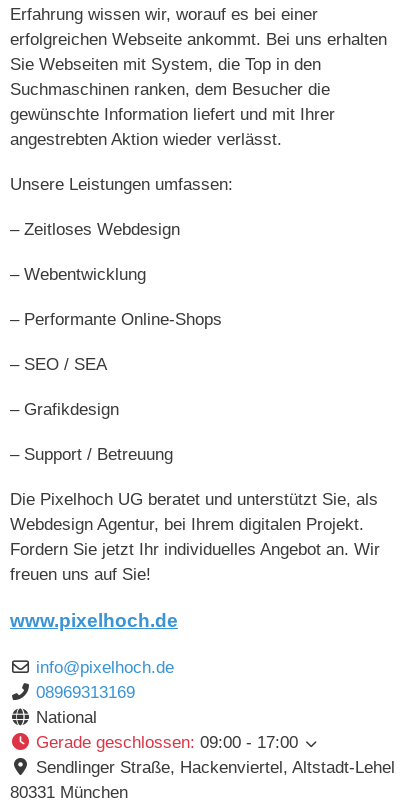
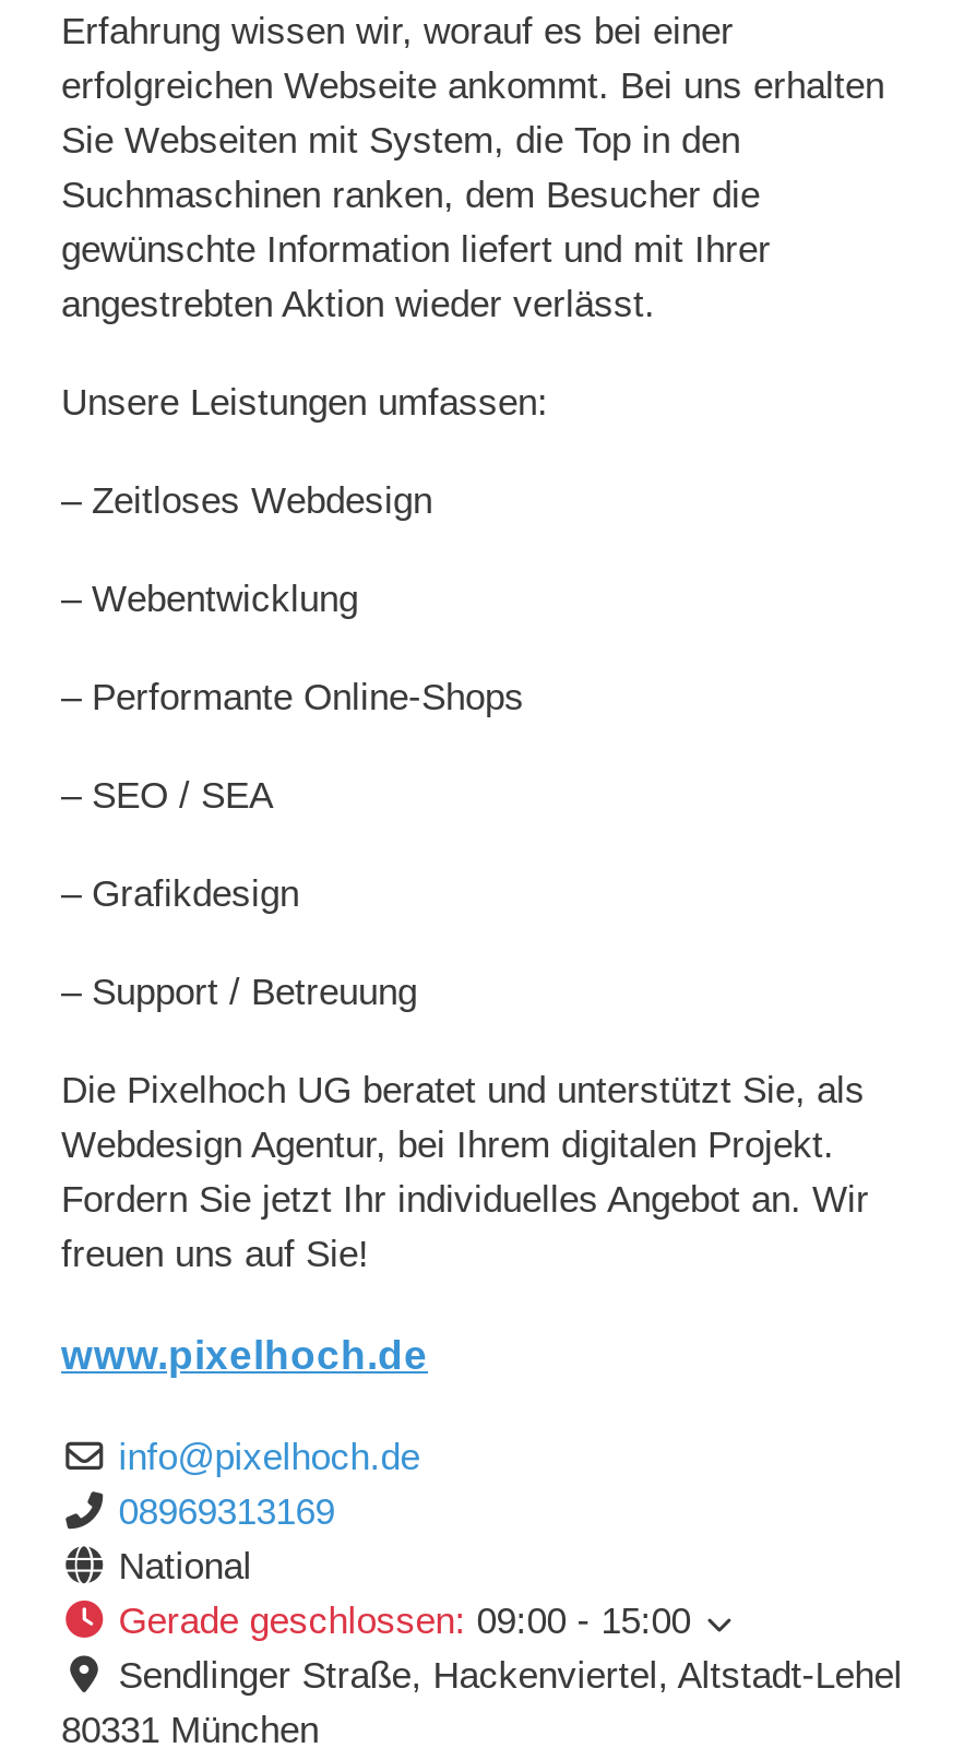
[36,733,298,752] Gerade geschlossen: 09:00 - 17:00 -> [118,1600,690,1641] Gerade geschlossen: 09:00 - 15:00

